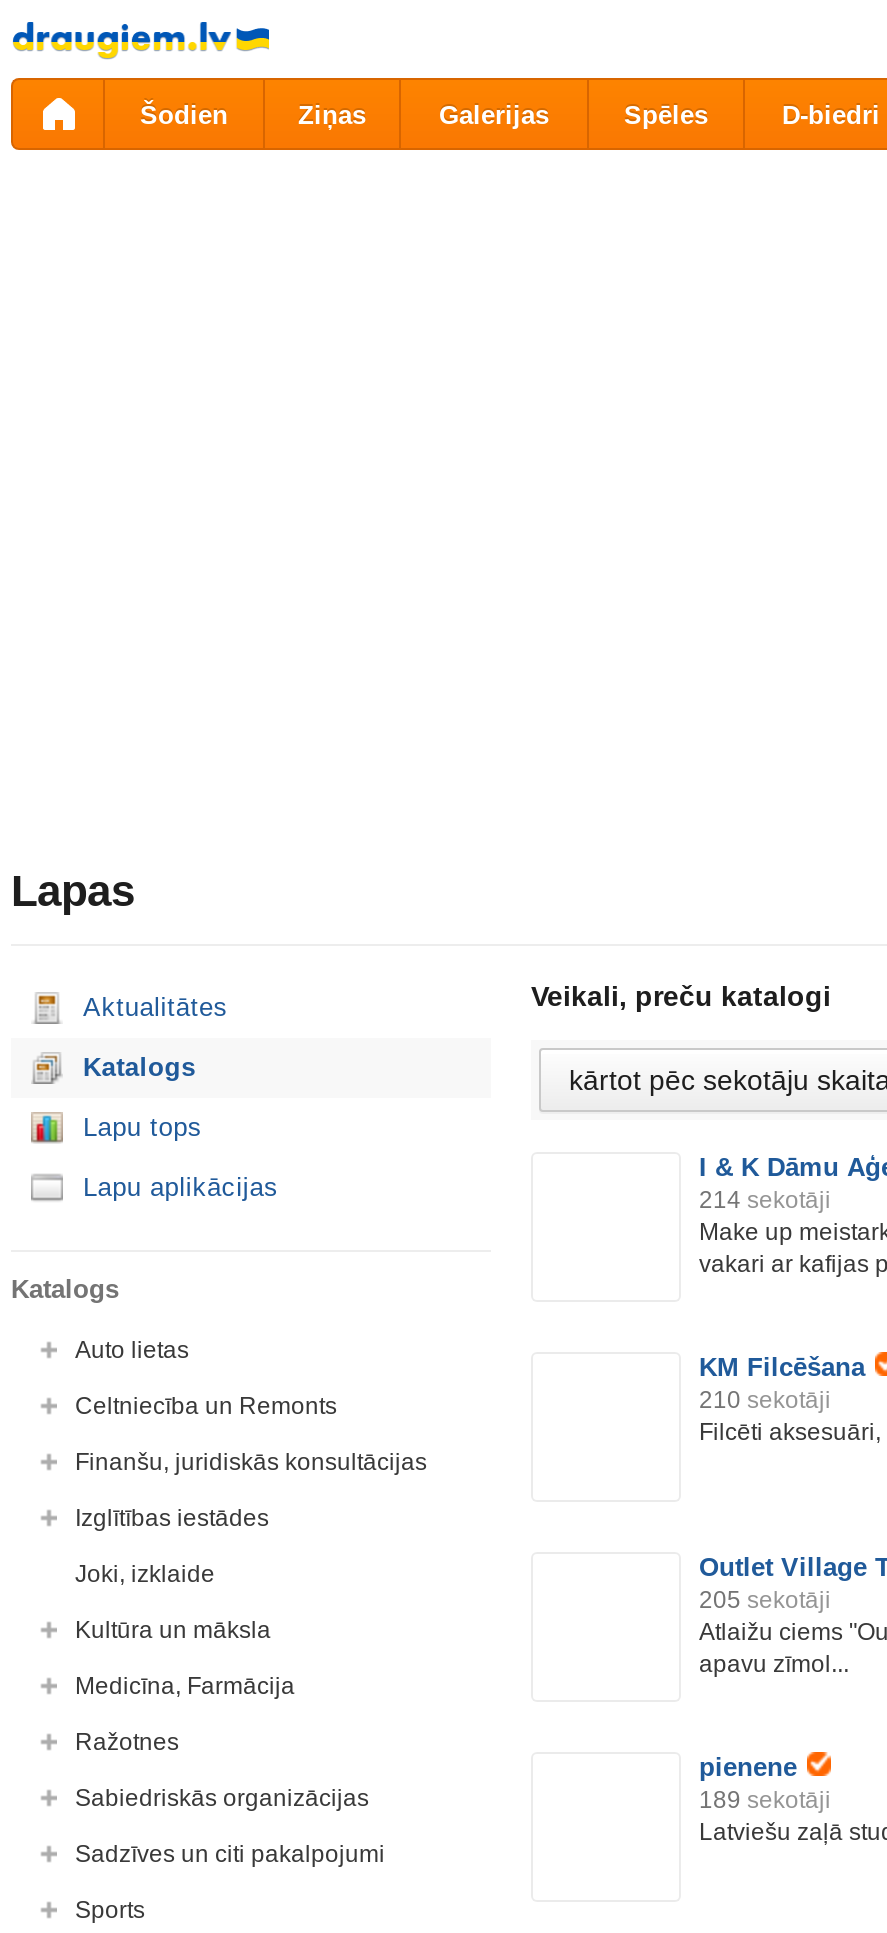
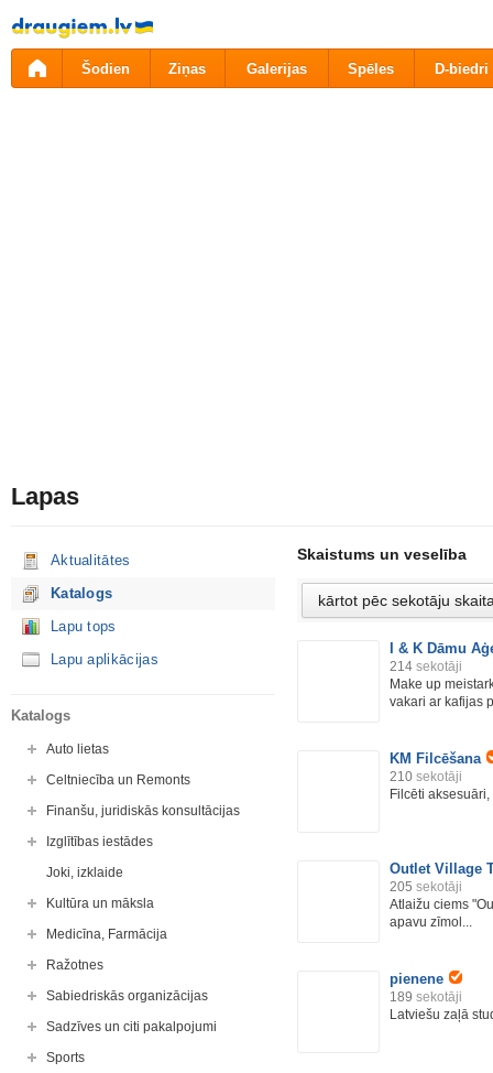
[531,980,831,1012] Veikali, preču katalogi -> [297,545,467,563] Skaistums un veselība

